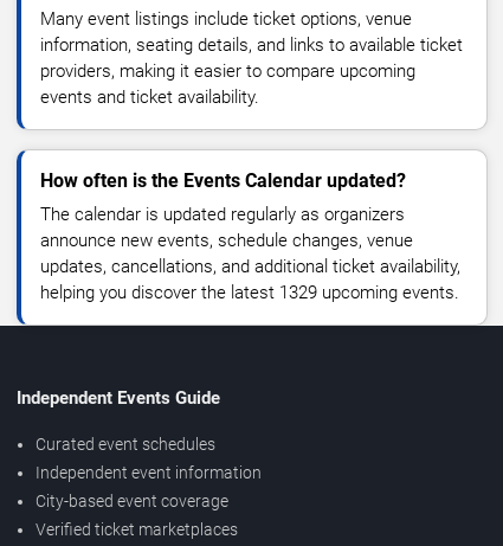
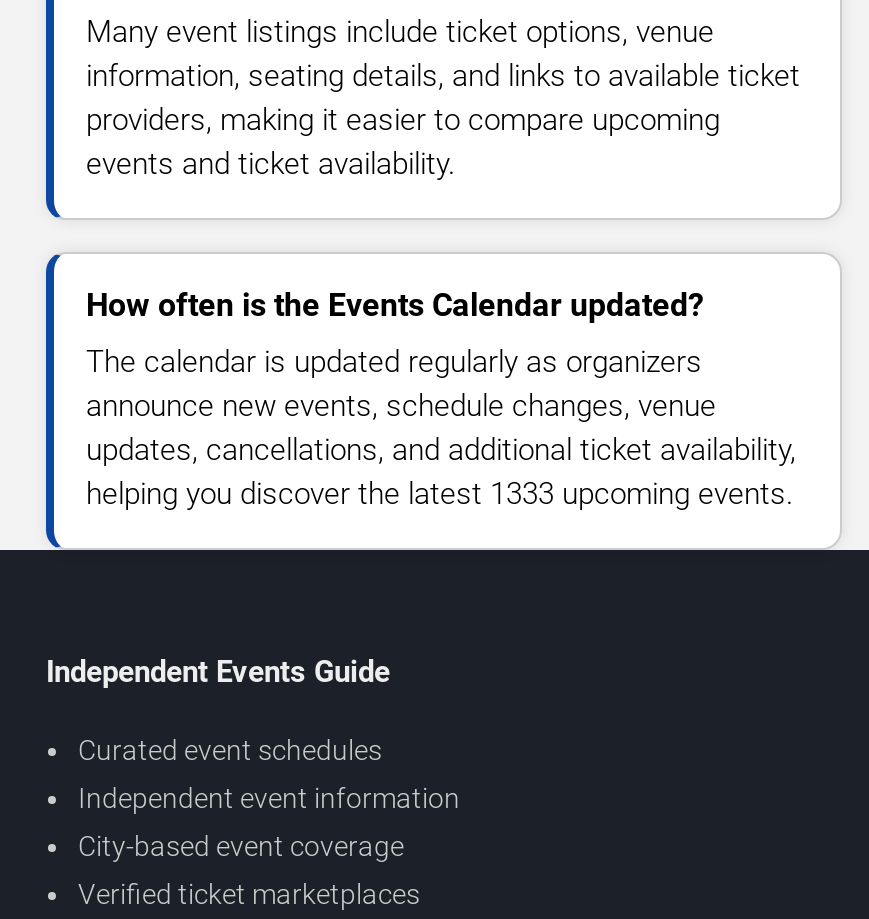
[40,281,459,303] helping you discover the latest 1329 upcoming events. -> [86,475,794,511] helping you discover the latest 1333 upcoming events.

